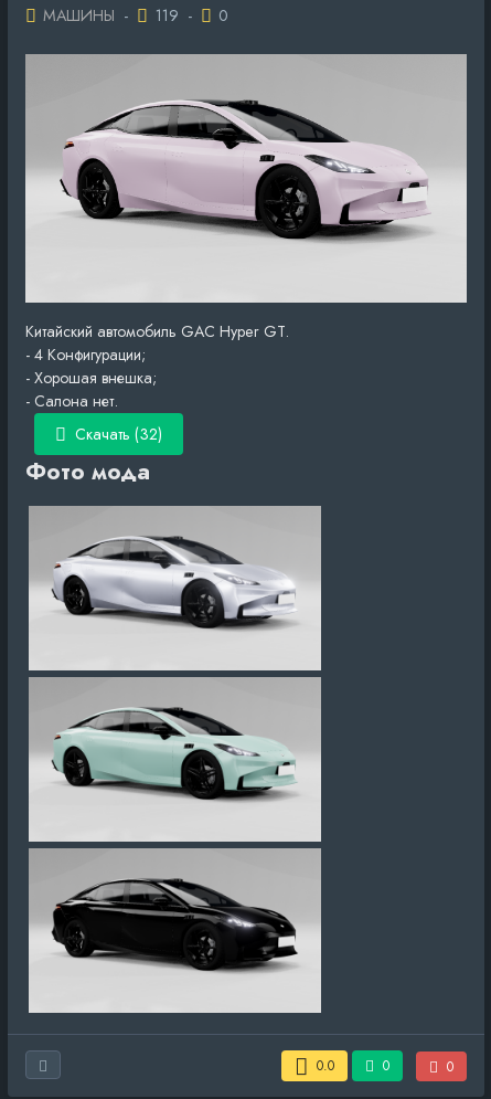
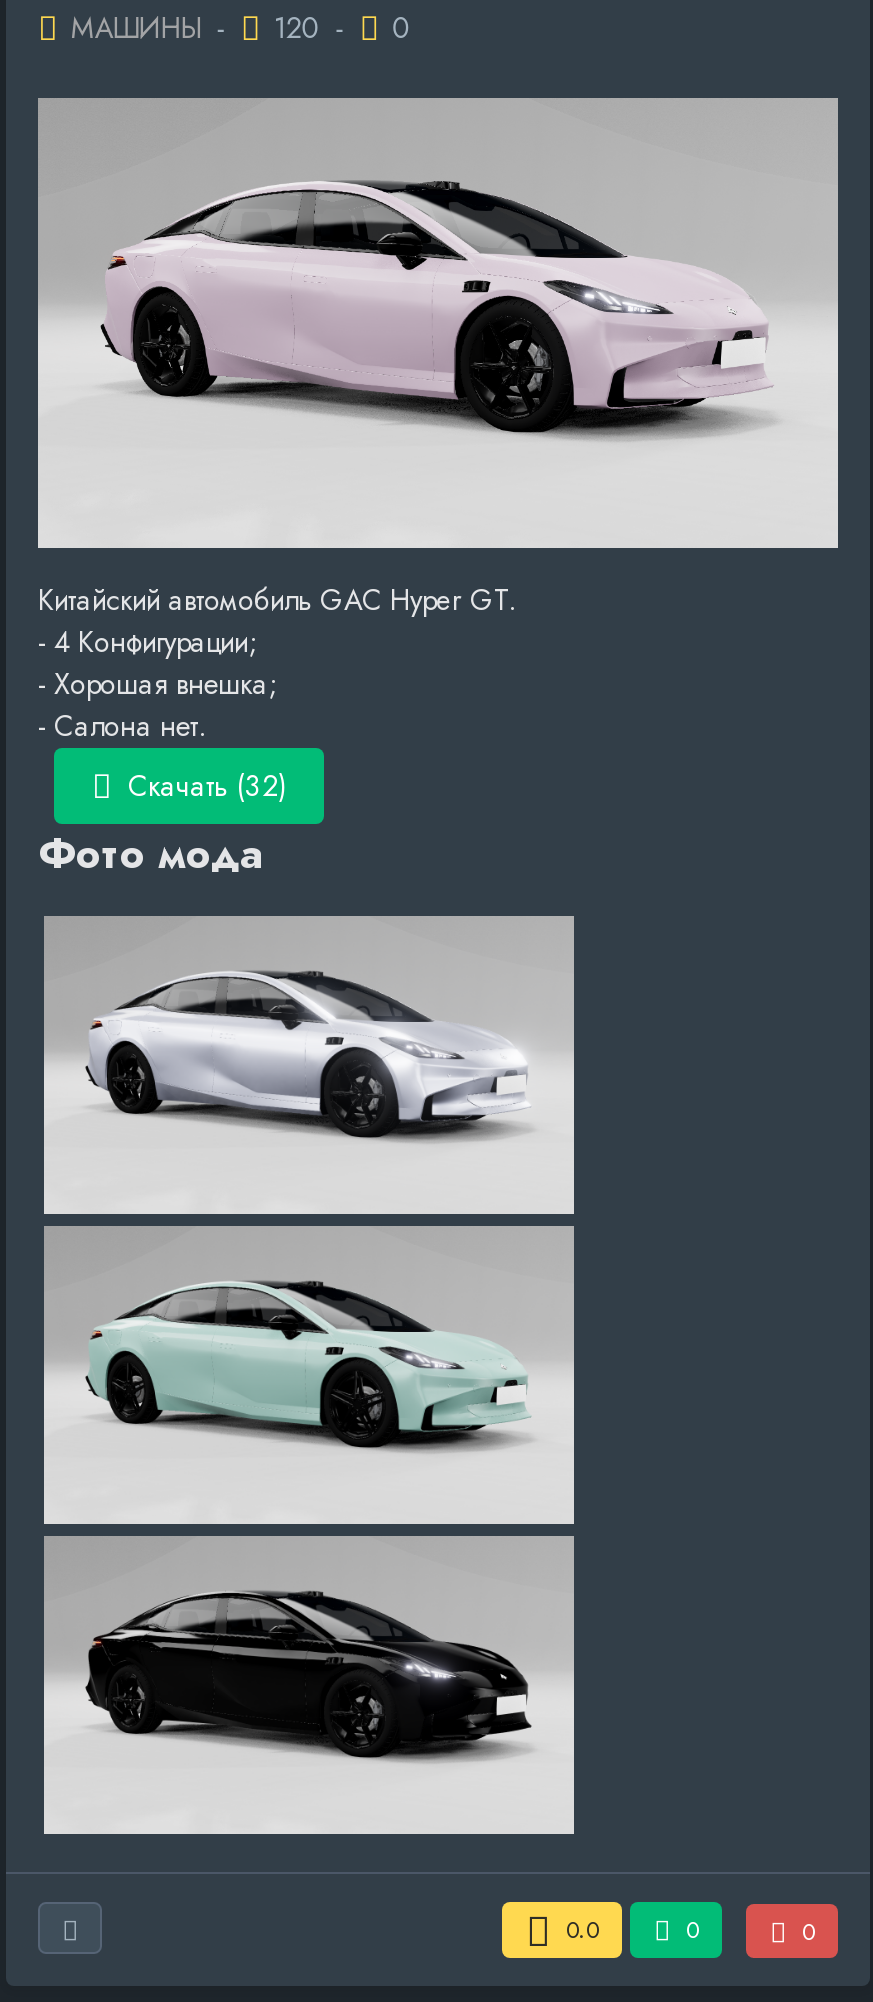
[39,4,229,27] МАШИНЫ - 119 - 0 -> [63,8,410,48] МАШИНЫ - 120 - 0

